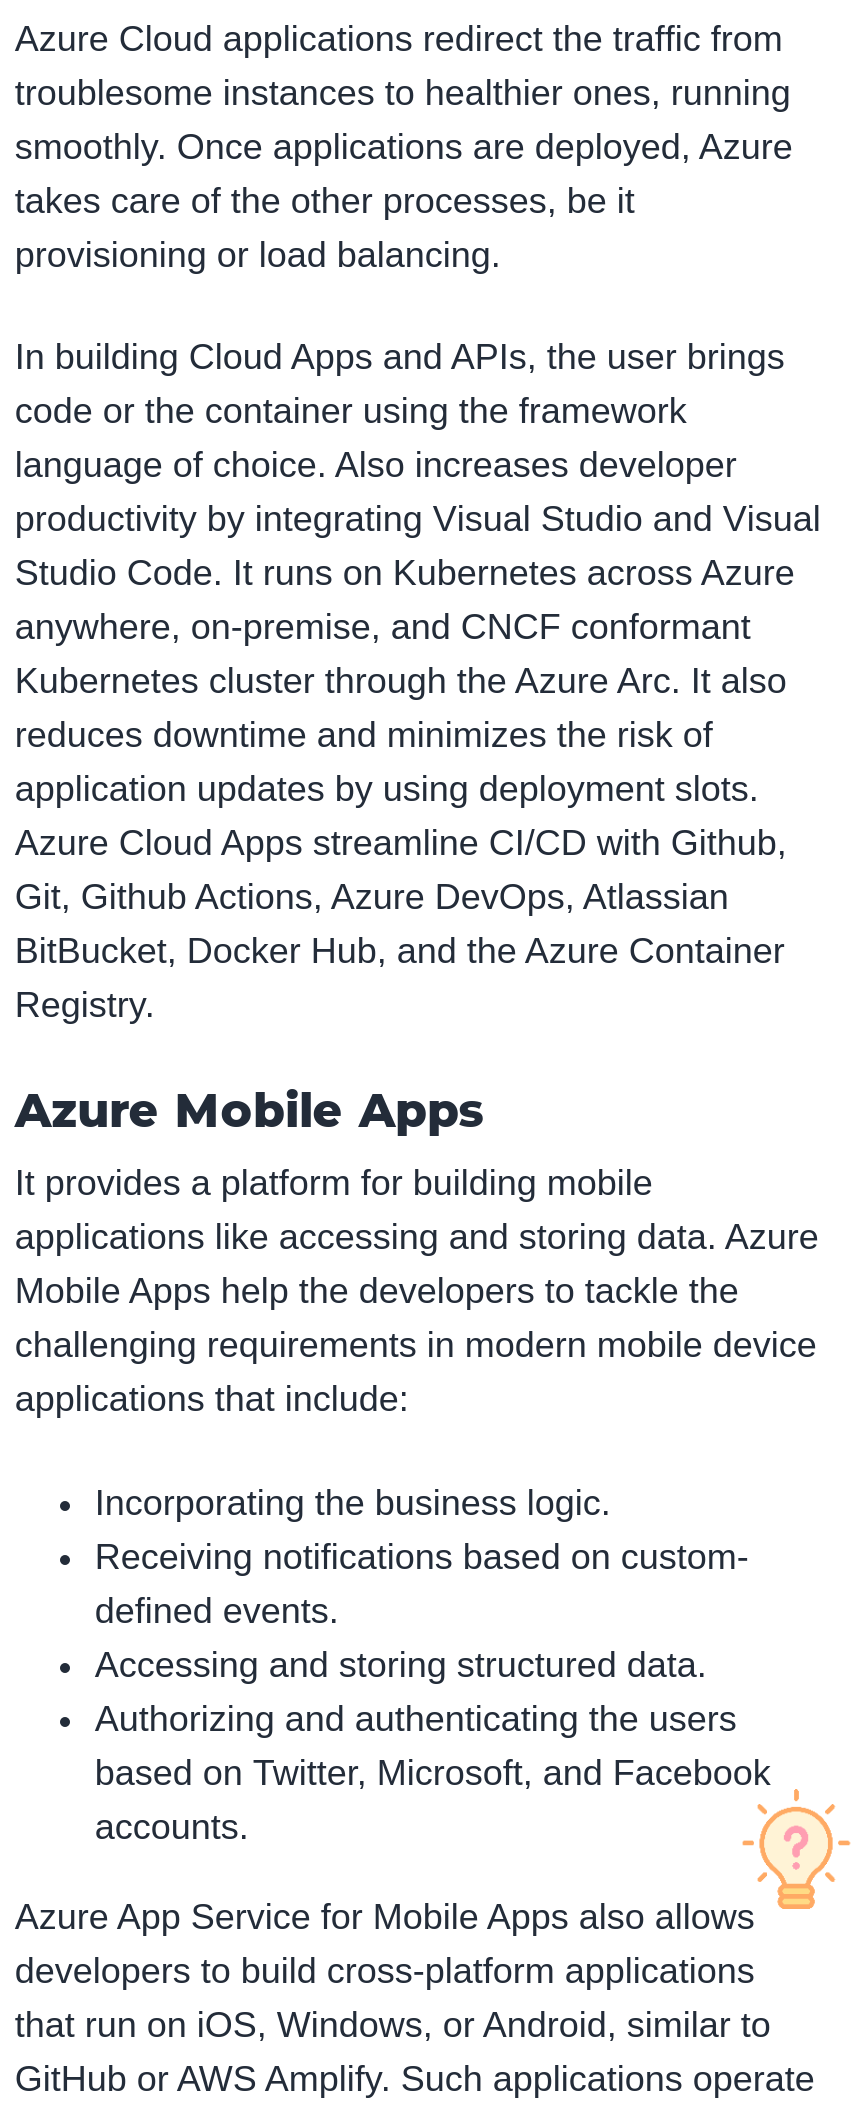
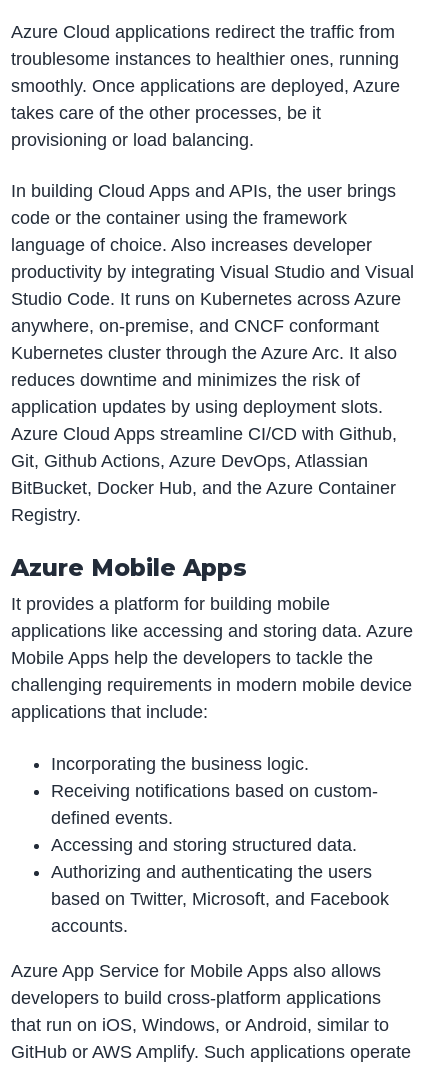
[740,1787,852,1911] [image] -> none

